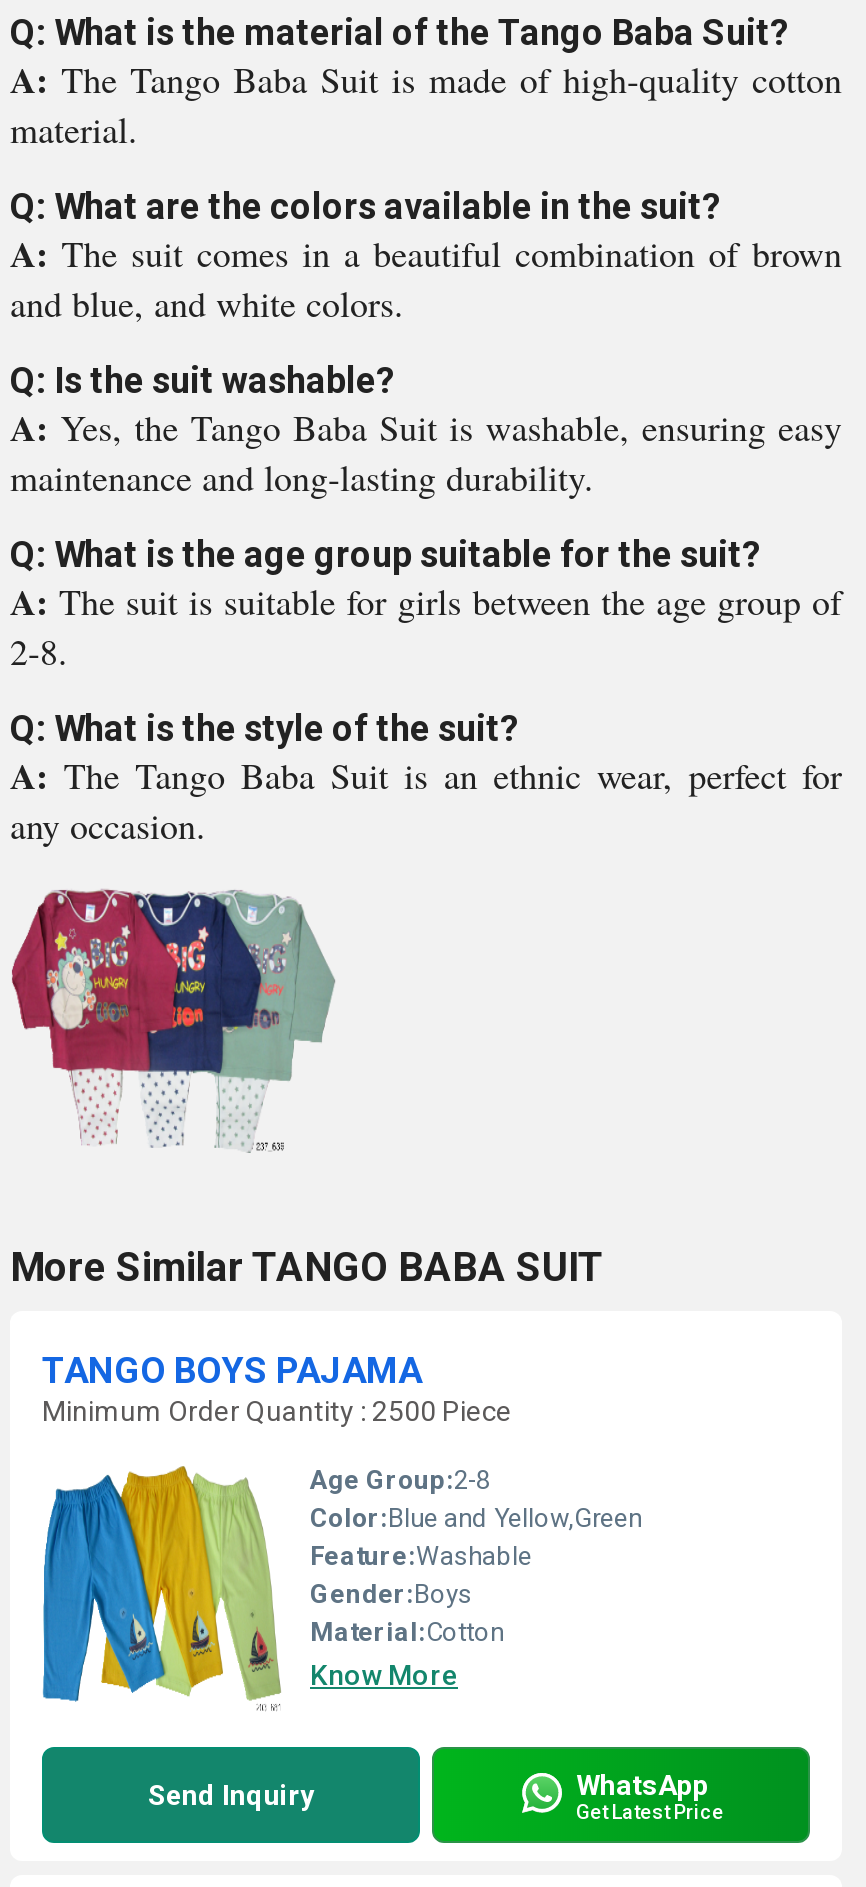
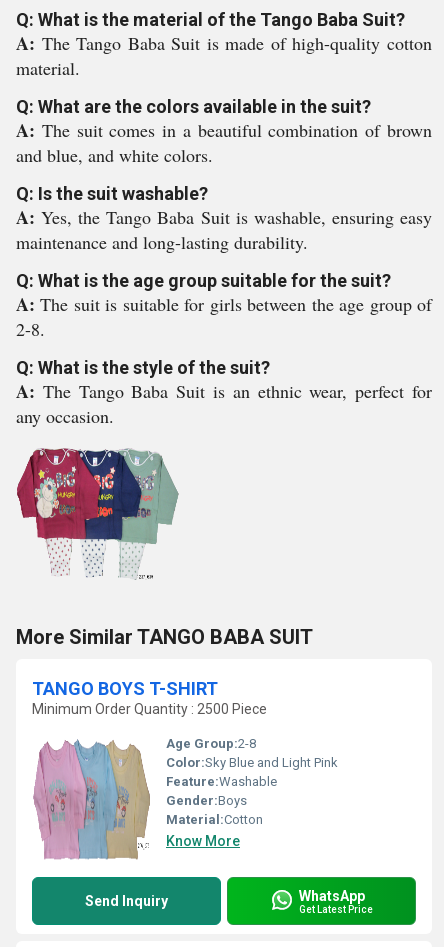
[42,1349,422,1391] TANGO BOYS PAJAMA -> [32,678,218,699] TANGO BOYS T-SHIRT
[40,1465,642,1711] [image] | Color:Blue and Yellow,Green -> [32,737,338,860] [image] | Color:Sky Blue and Light Pink

